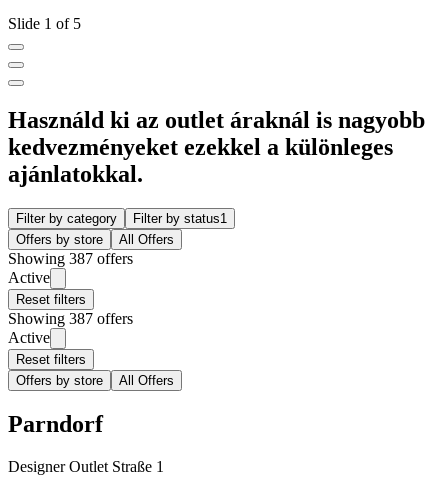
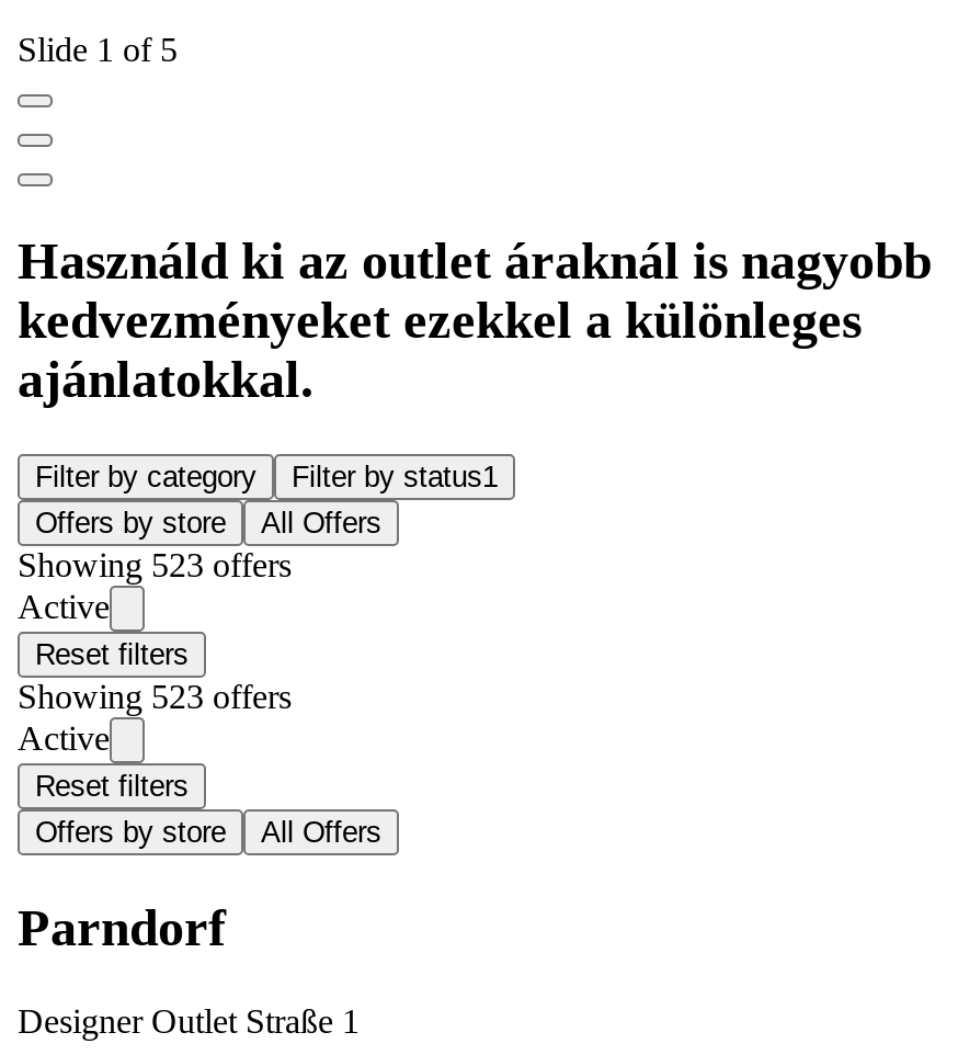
[8,250,133,267] Showing 387 offers -> [18,546,292,583] Showing 523 offers
[8,310,133,327] Showing 387 offers -> [18,678,292,715] Showing 523 offers

